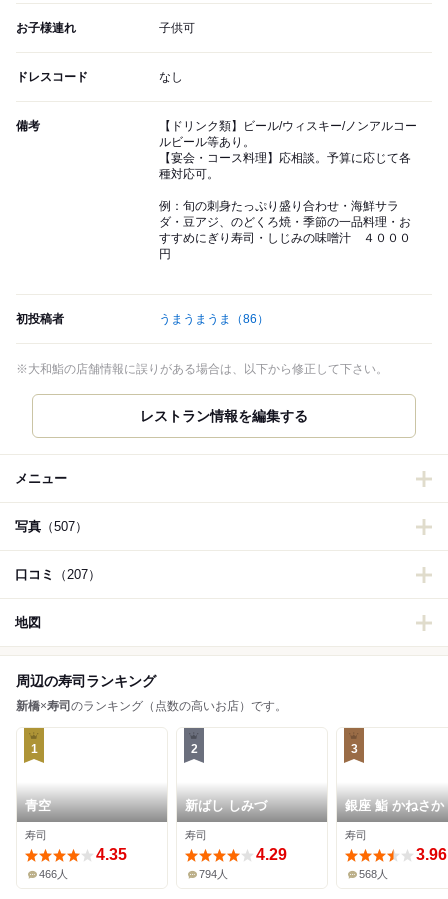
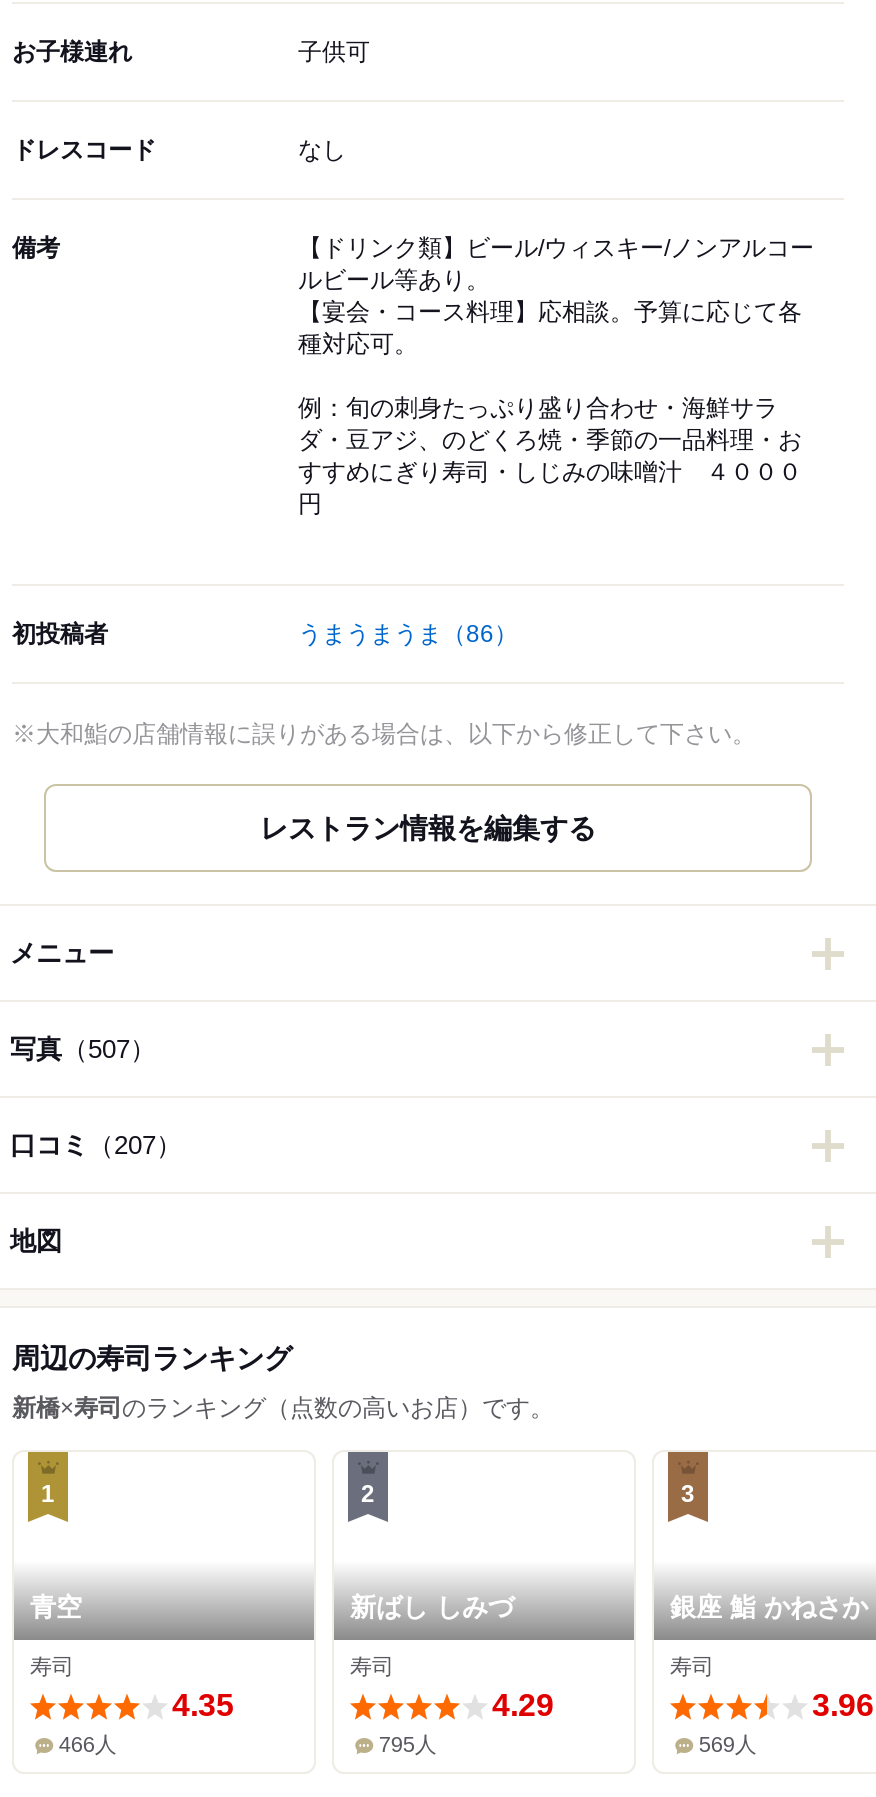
[199,868,228,880] 794人 -> [379,1733,437,1757] 795人
[359,868,388,880] 568人 -> [699,1733,757,1757] 569人

